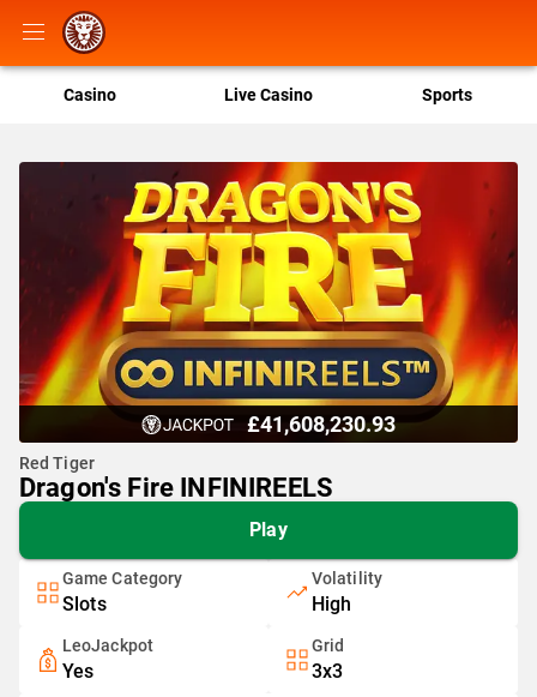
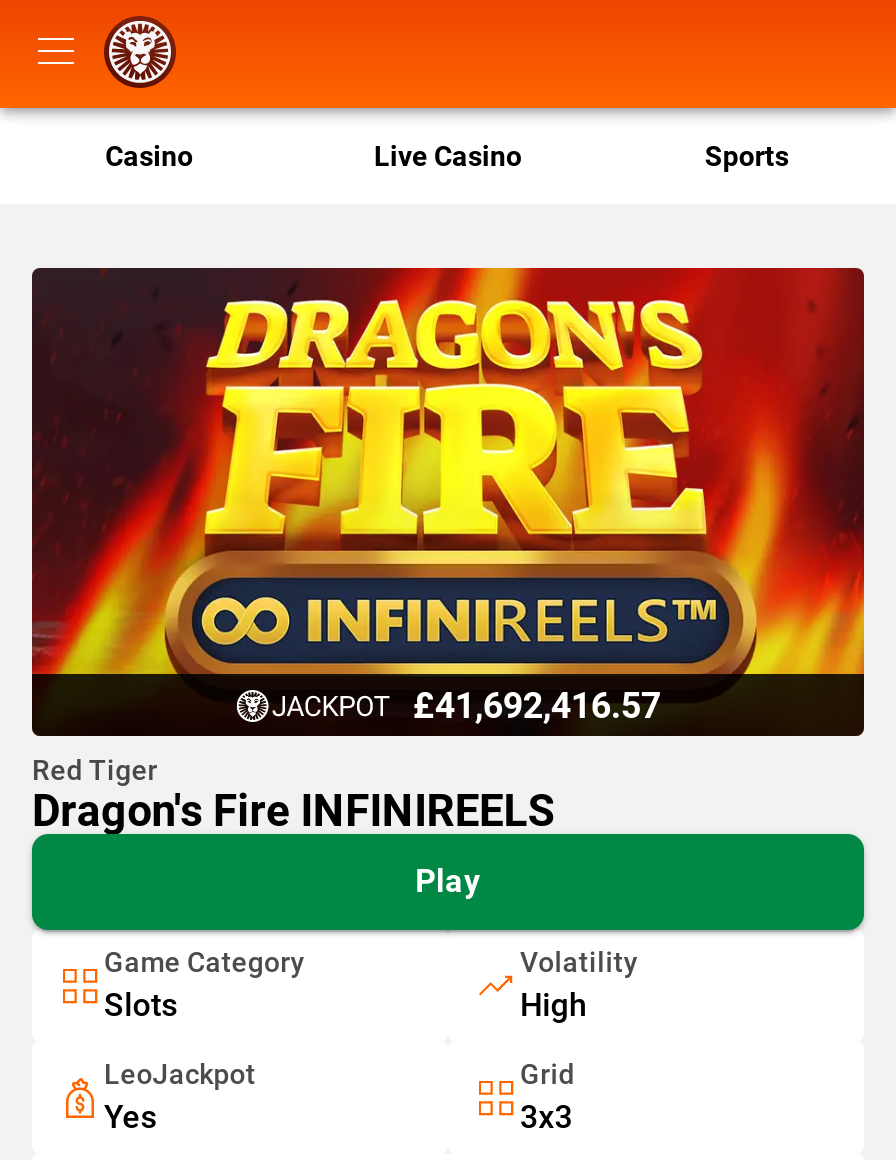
[247,411,396,437] £41,608,230.93 -> [413,684,661,726] £41,692,416.57

